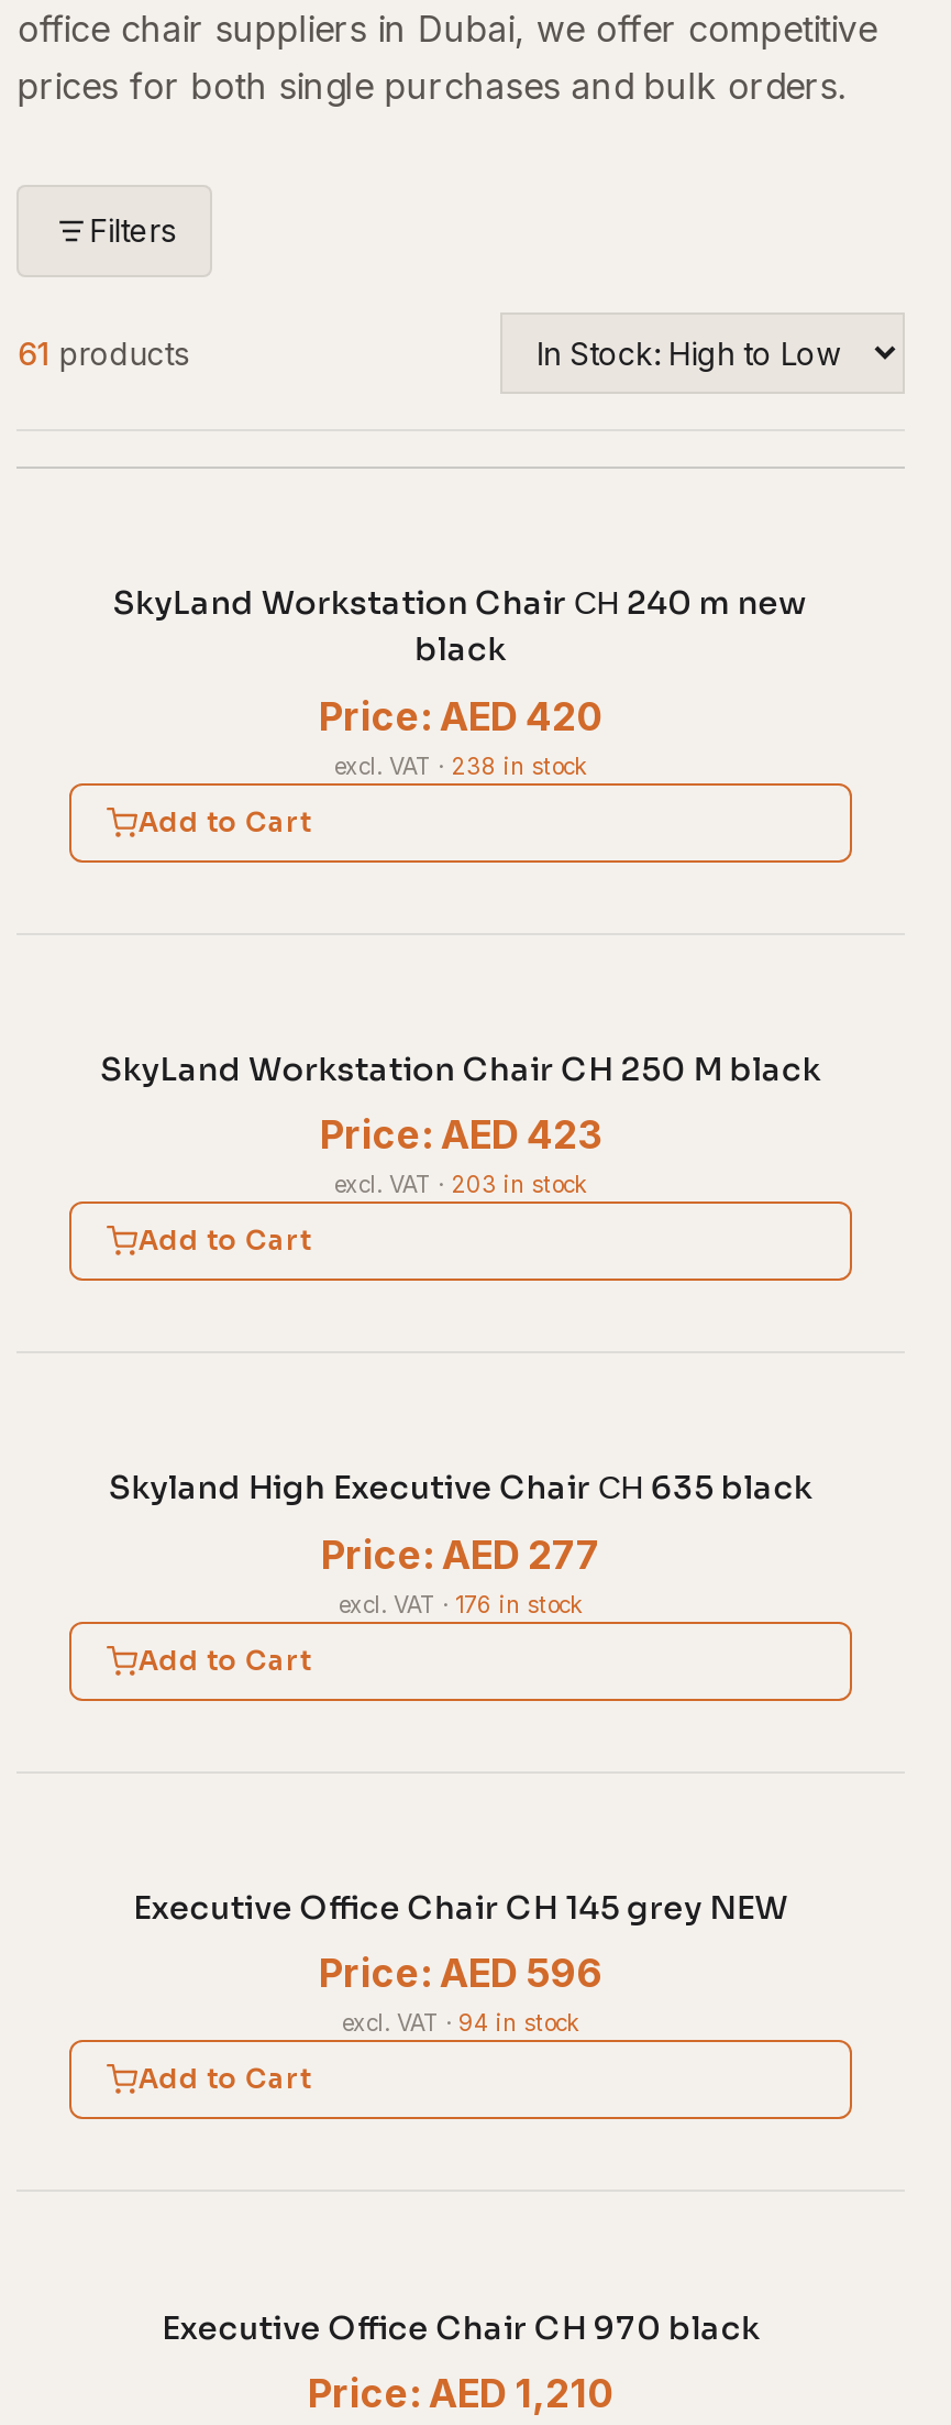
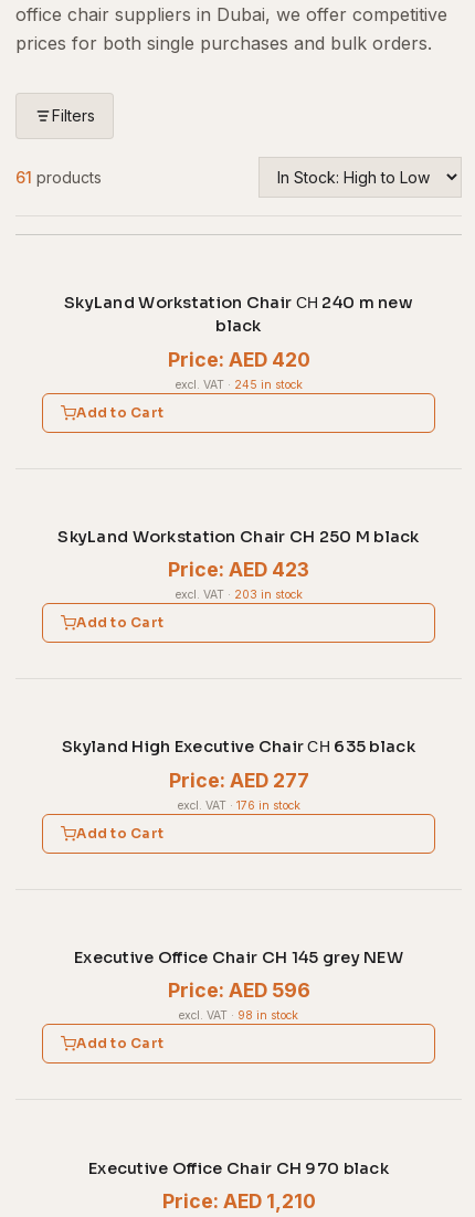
[334,752,587,780] excl. VAT · 238 in stock -> [175,377,302,392] excl. VAT · 245 in stock
[342,2010,579,2038] excl. VAT · 94 in stock -> [179,1009,298,1023] excl. VAT · 98 in stock

